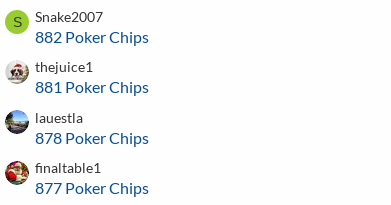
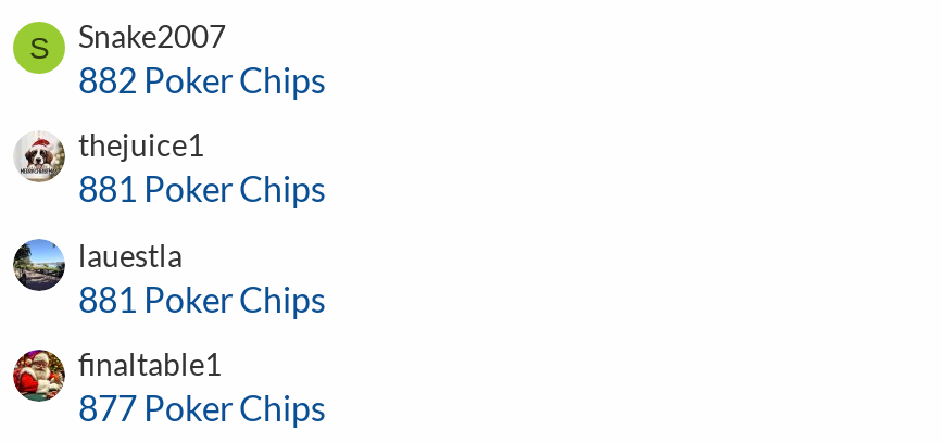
[35,127,149,146] 878 Poker Chips -> [78,277,326,318] 881 Poker Chips

